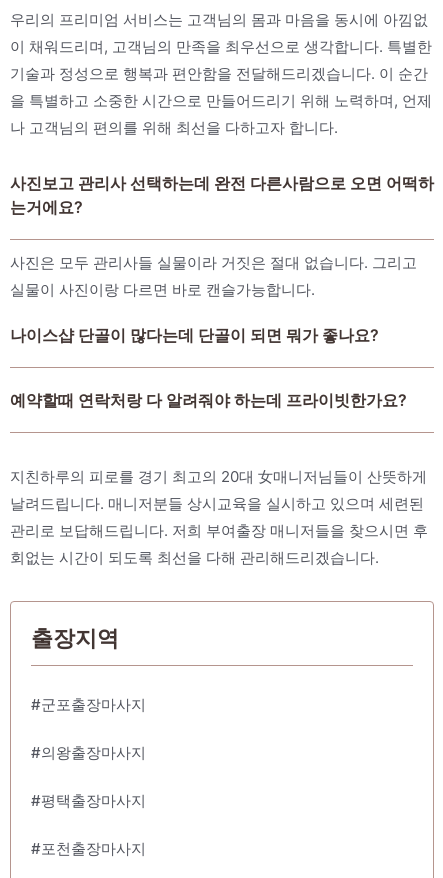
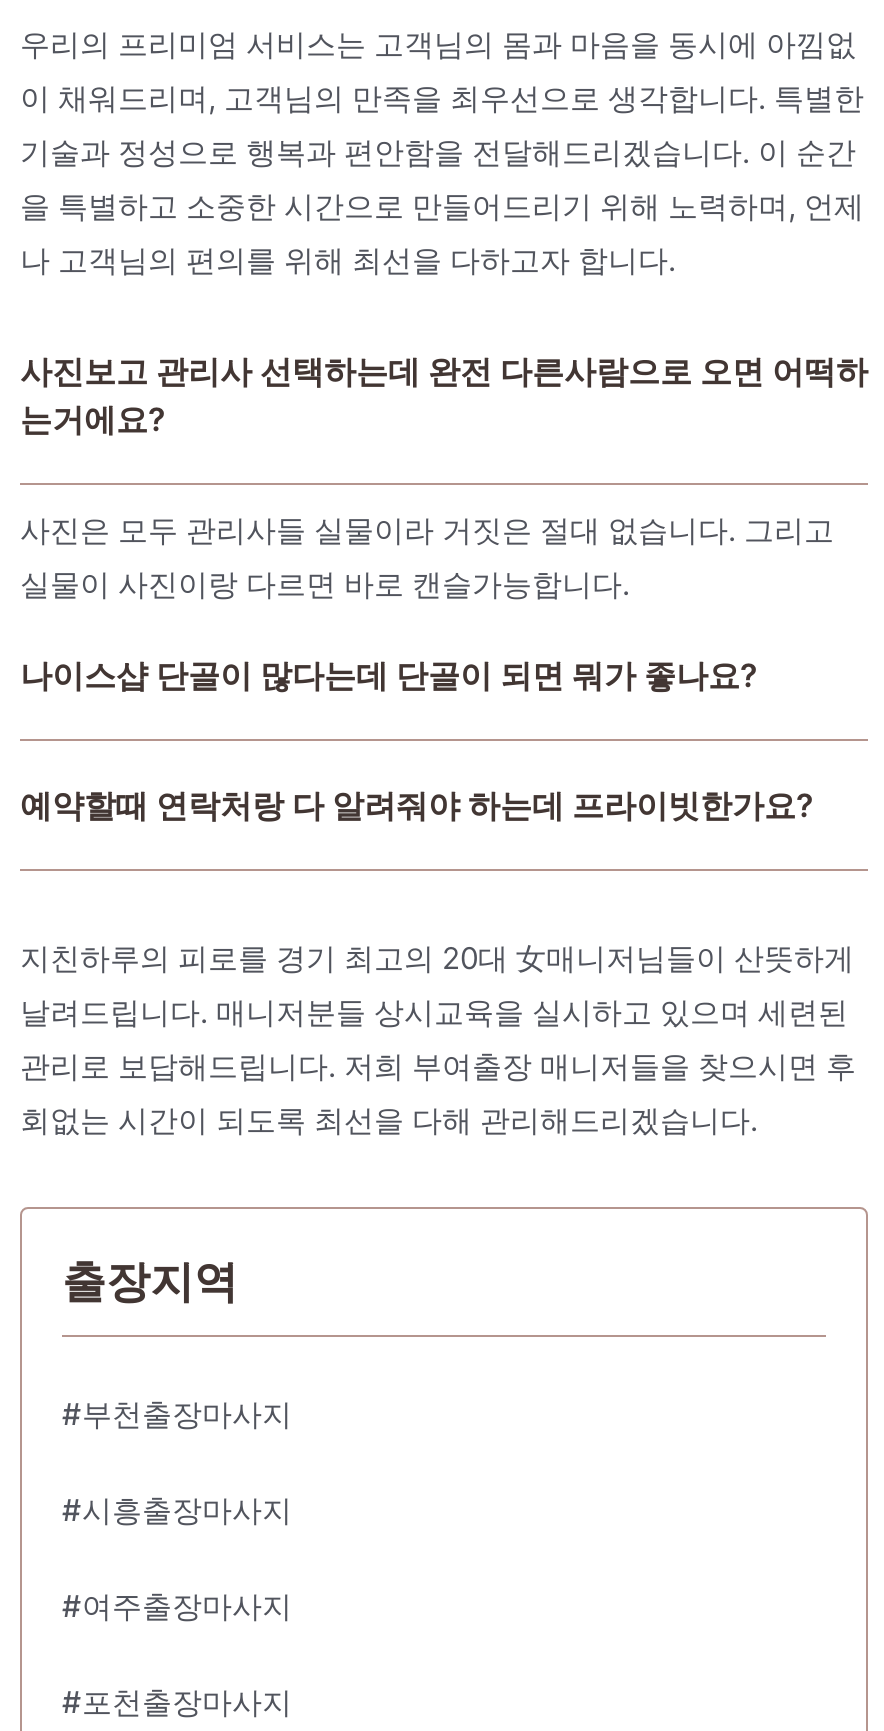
[31,695,146,714] #군포출장마사지 -> [62,1396,292,1434] #부천출장마사지
[31,743,146,762] #의왕출장마사지 -> [62,1492,292,1530] #시흥출장마사지
[31,791,146,810] #평택출장마사지 -> [62,1588,292,1626] #여주출장마사지

